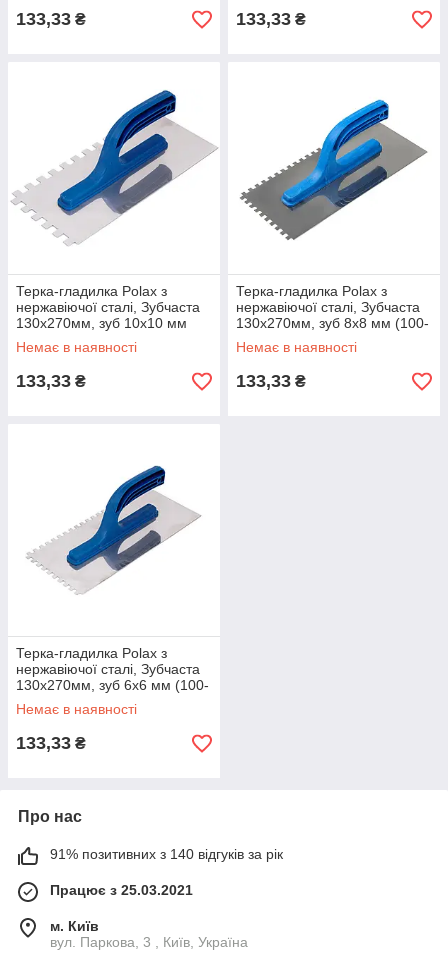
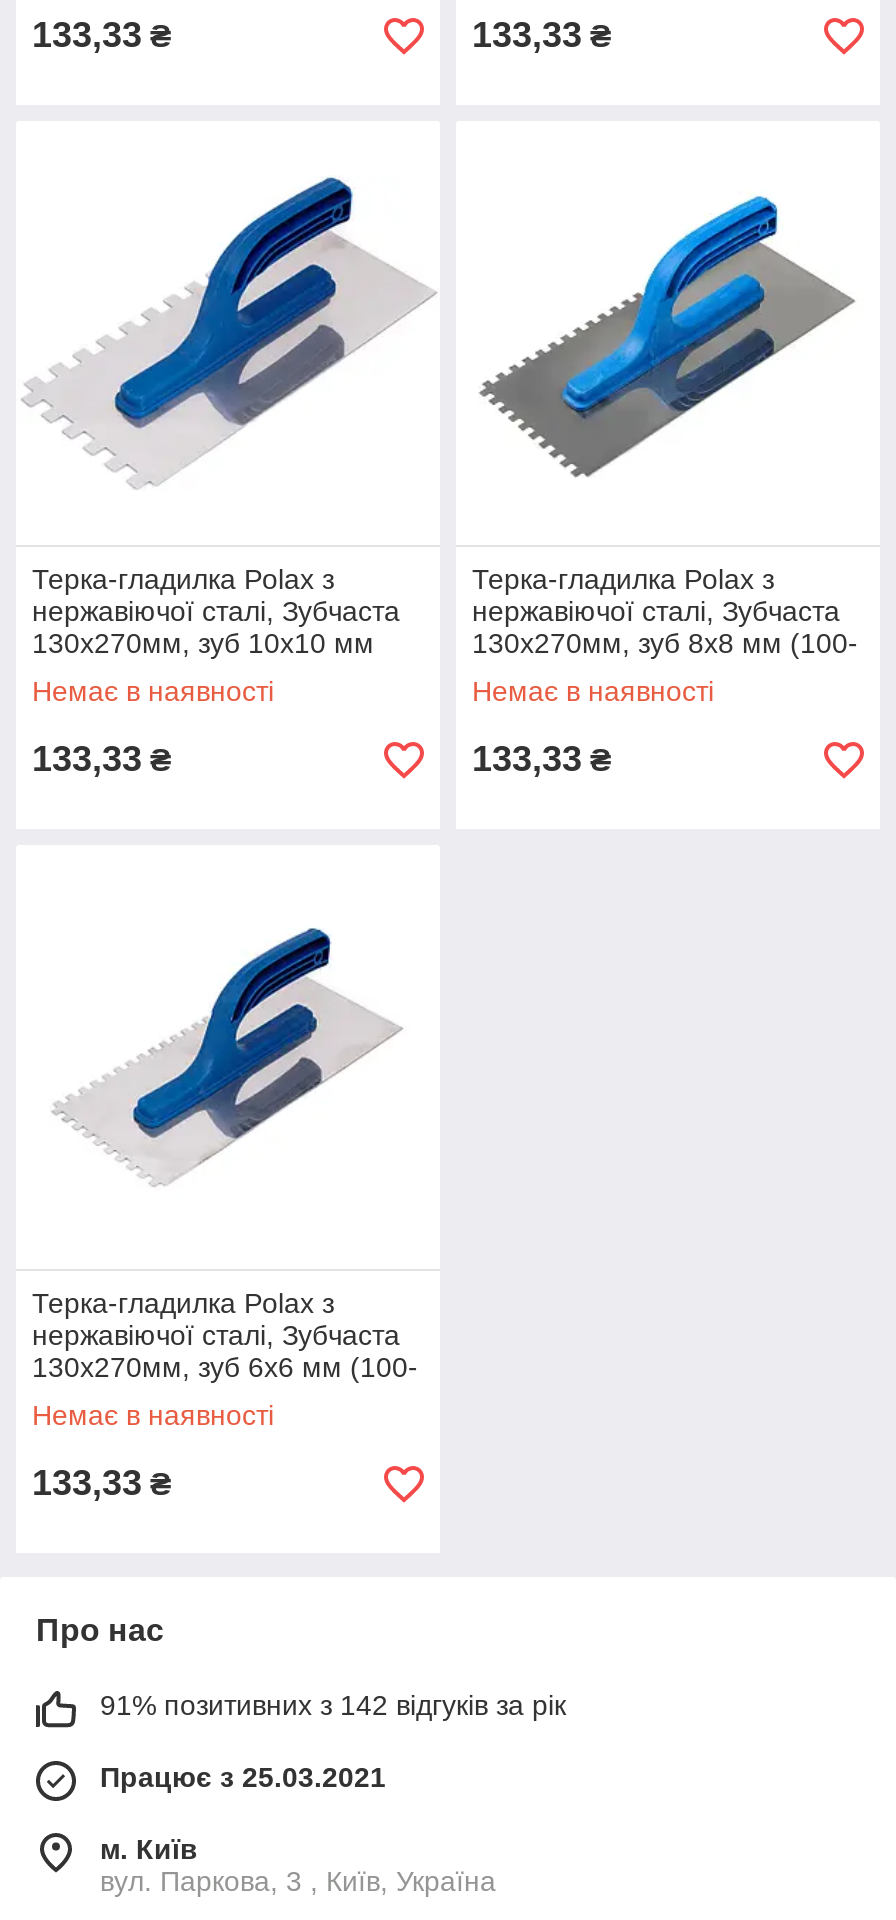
[50,846,283,862] 91% позитивних з 140 відгуків за рік -> [100,1689,566,1721] 91% позитивних з 142 відгуків за рік

